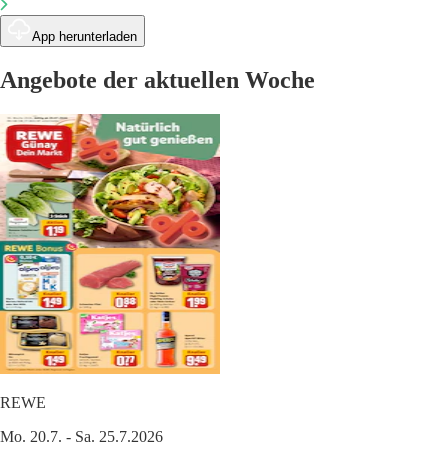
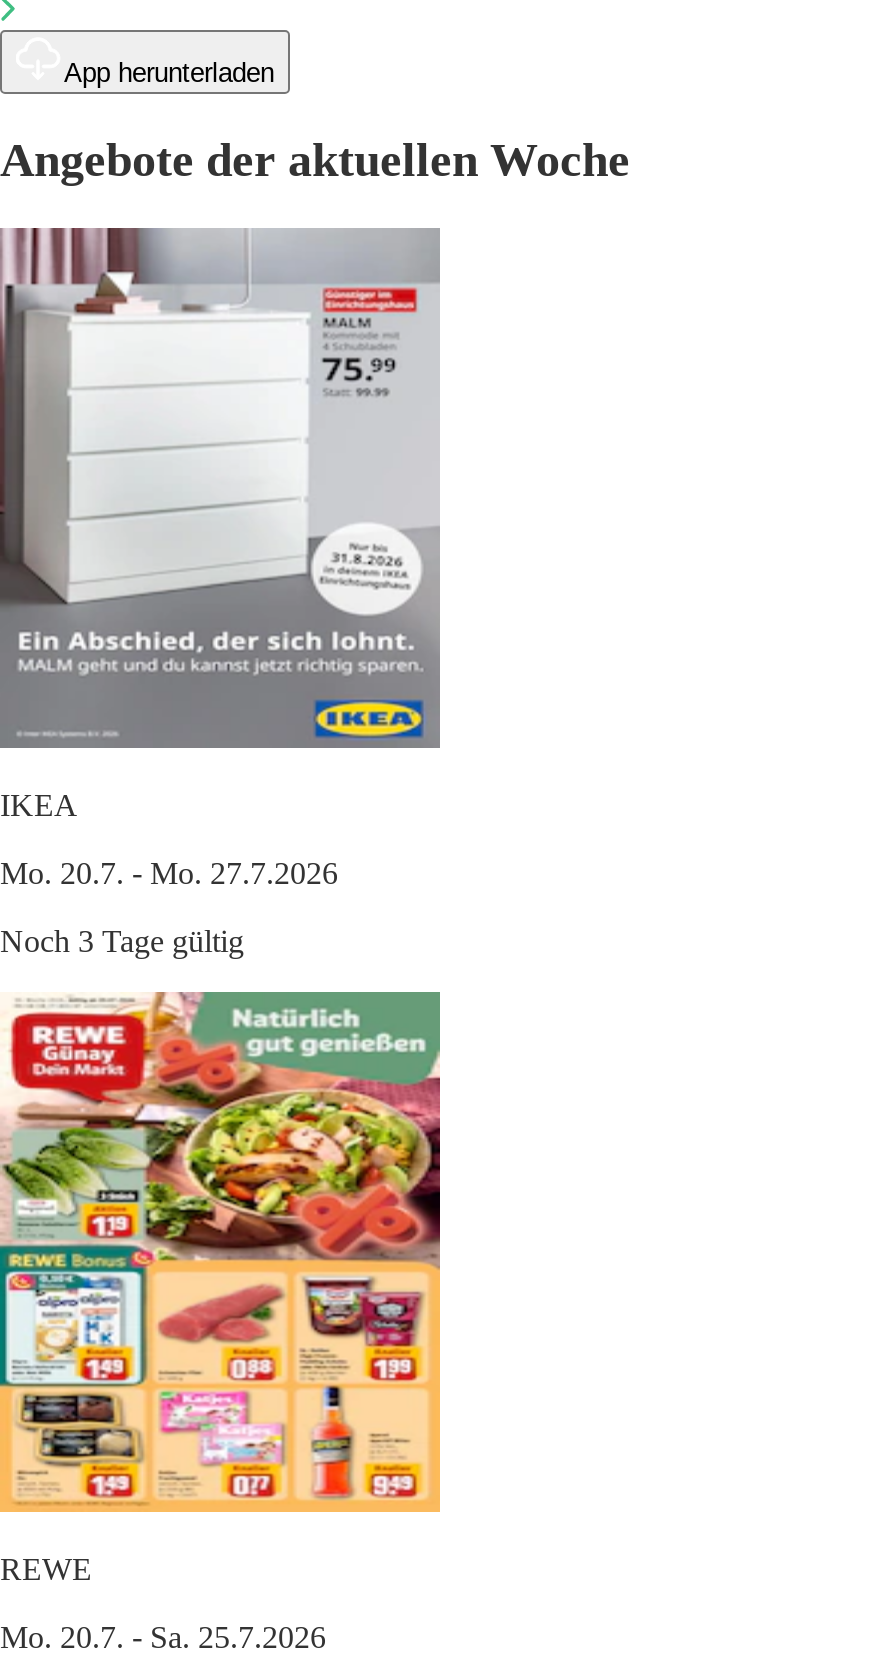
none -> [0,226,442,957] [image] | IKEA | Mo. 20.7. - Mo. 27.7.2026 | Noch 3 Tage gültig

